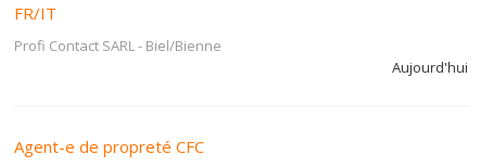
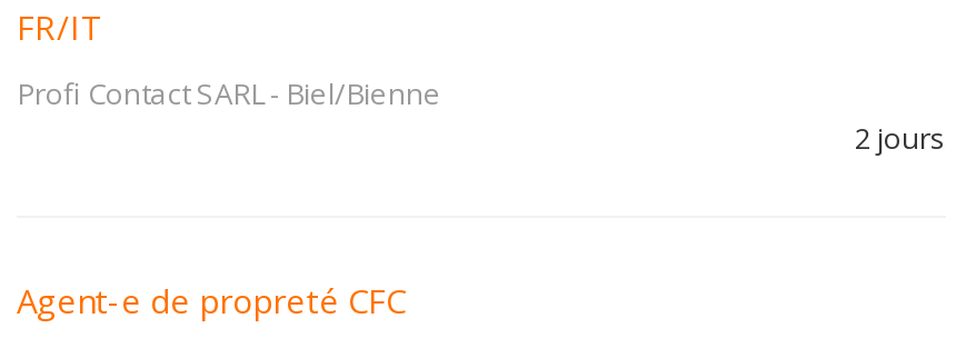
[392,57,468,77] Aujourd'hui -> [855,118,946,158] 2 jours

